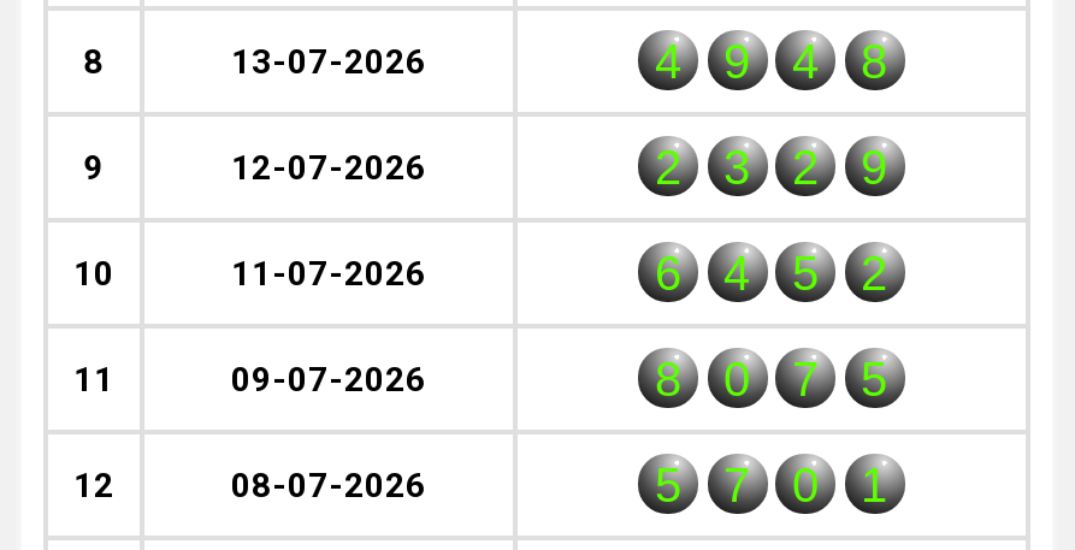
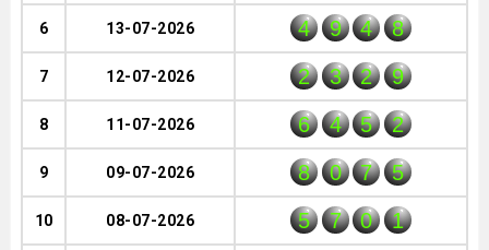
[84,42,104,80] 8 -> [39,19,48,37] 6
[84,148,104,186] 9 -> [39,67,48,85] 7
[73,253,114,292] 10 -> [39,116,48,133] 8
[73,359,114,398] 11 -> [39,164,48,181] 9
[73,465,114,504] 12 -> [34,212,53,229] 10

